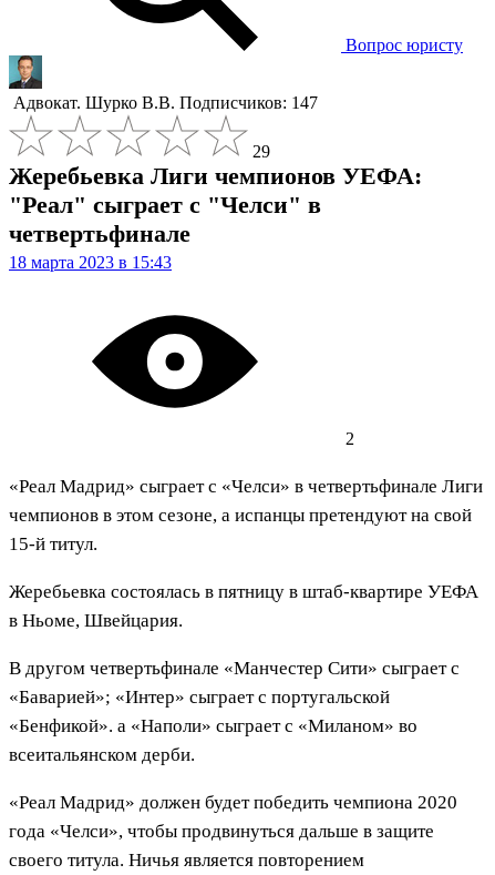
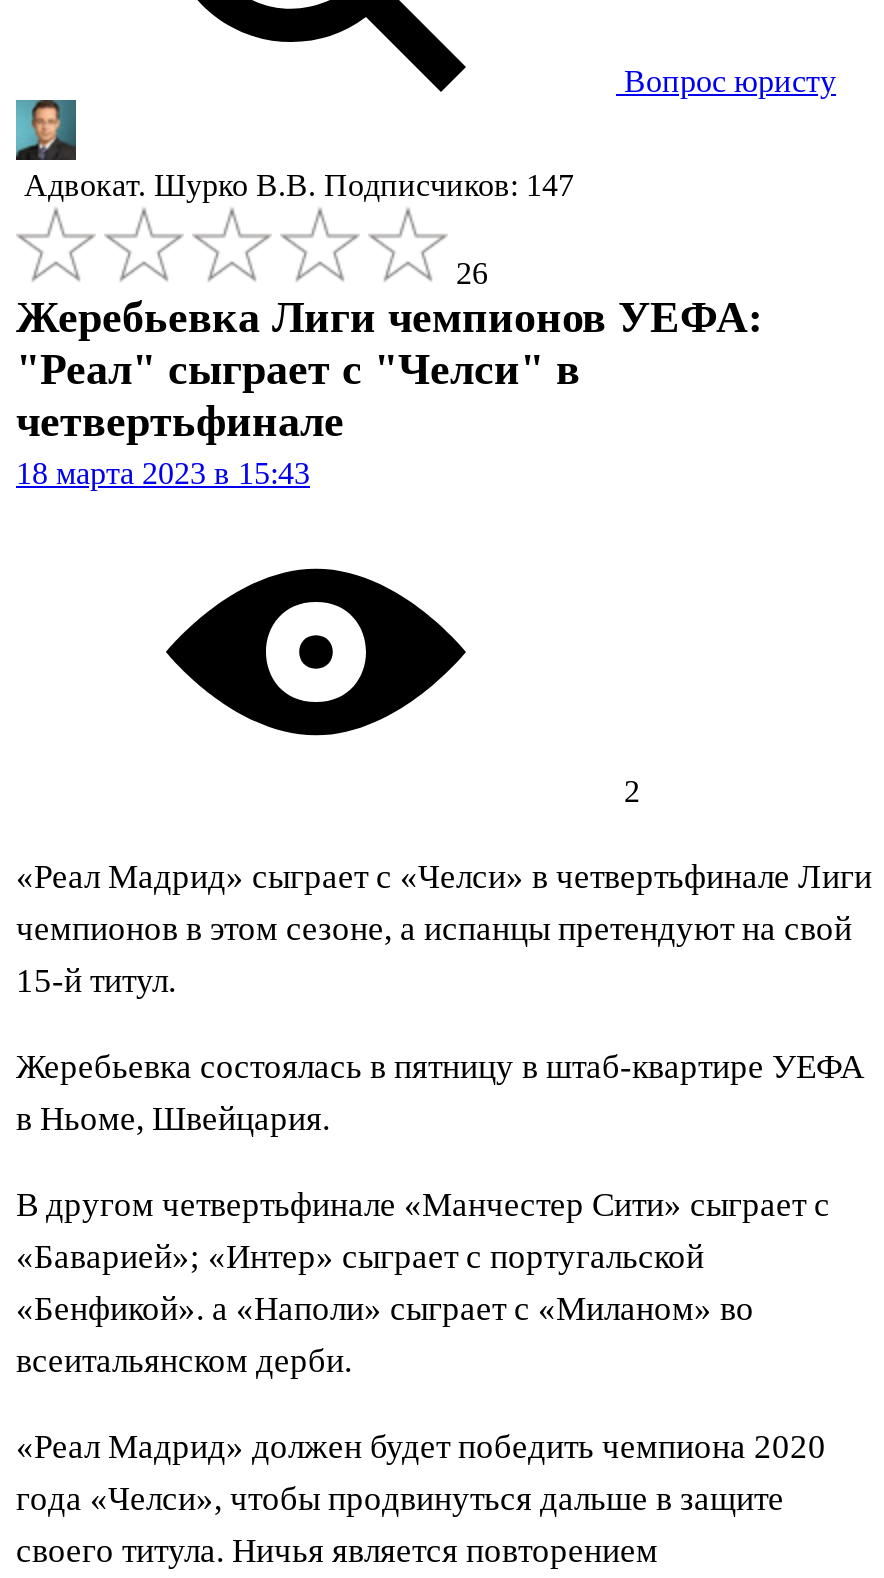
[252,142,270,161] 29 -> [456,256,488,290] 26

